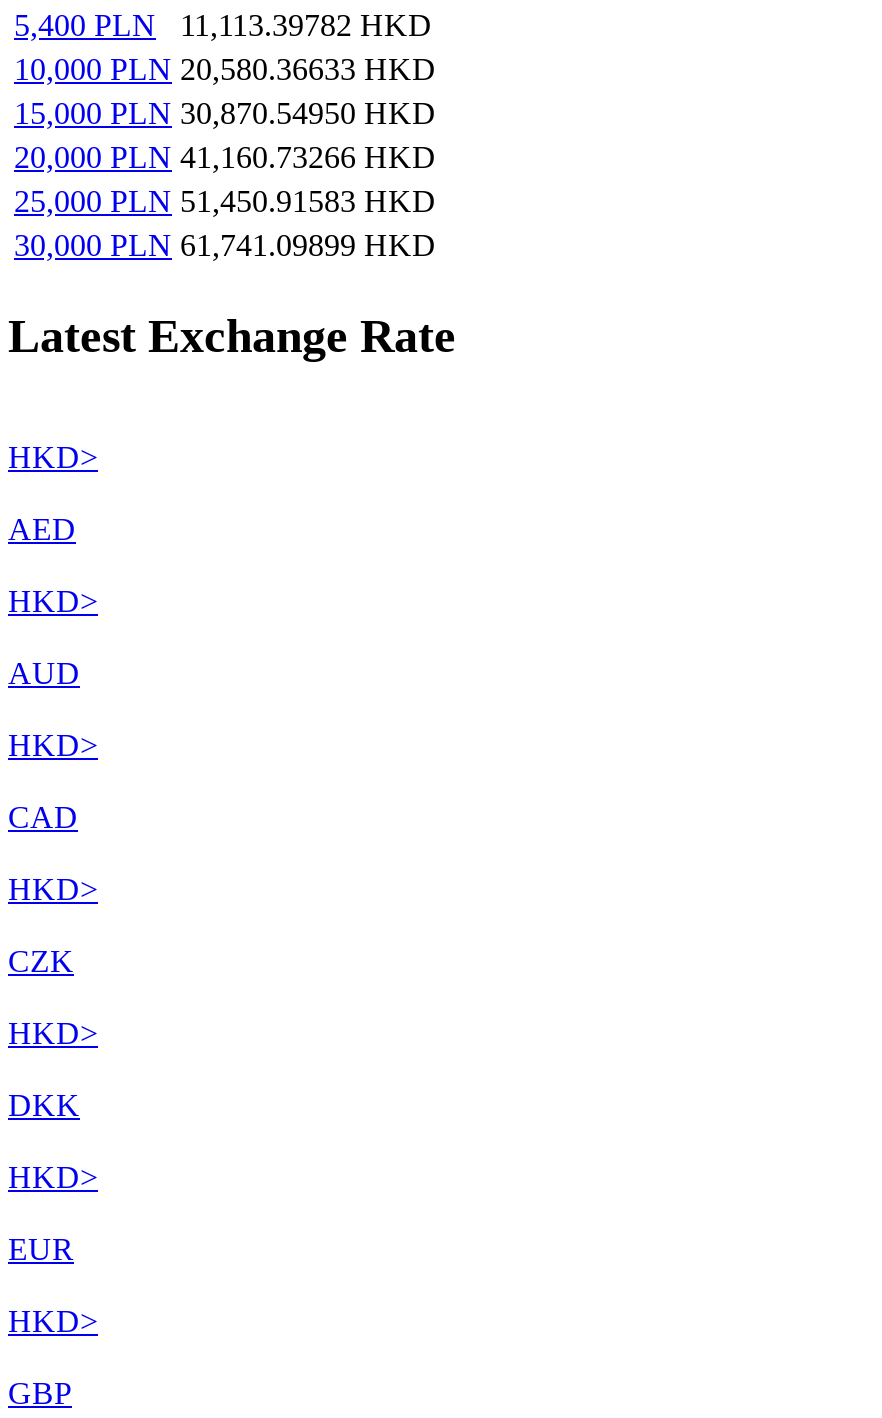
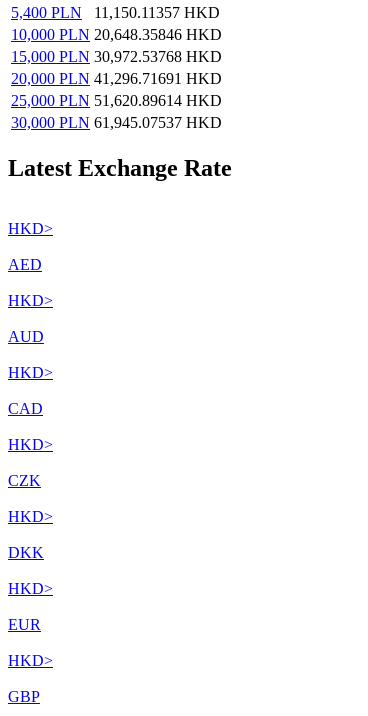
[14,8,432,42] 5,400 PLN 11,113.39782 HKD -> [11,4,220,21] 5,400 PLN 11,150.11357 HKD
[14,52,436,86] 10,000 PLN 20,580.36633 HKD -> [11,26,222,43] 10,000 PLN 20,648.35846 HKD
[14,96,436,130] 15,000 PLN 30,870.54950 HKD -> [11,48,222,65] 15,000 PLN 30,972.53768 HKD
[14,140,436,174] 20,000 PLN 41,160.73266 HKD -> [11,70,222,87] 20,000 PLN 41,296.71691 HKD
[14,184,436,218] 25,000 PLN 51,450.91583 HKD -> [11,92,222,109] 25,000 PLN 51,620.89614 HKD
[14,228,436,262] 30,000 PLN 61,741.09899 HKD -> [11,114,222,131] 30,000 PLN 61,945.07537 HKD

